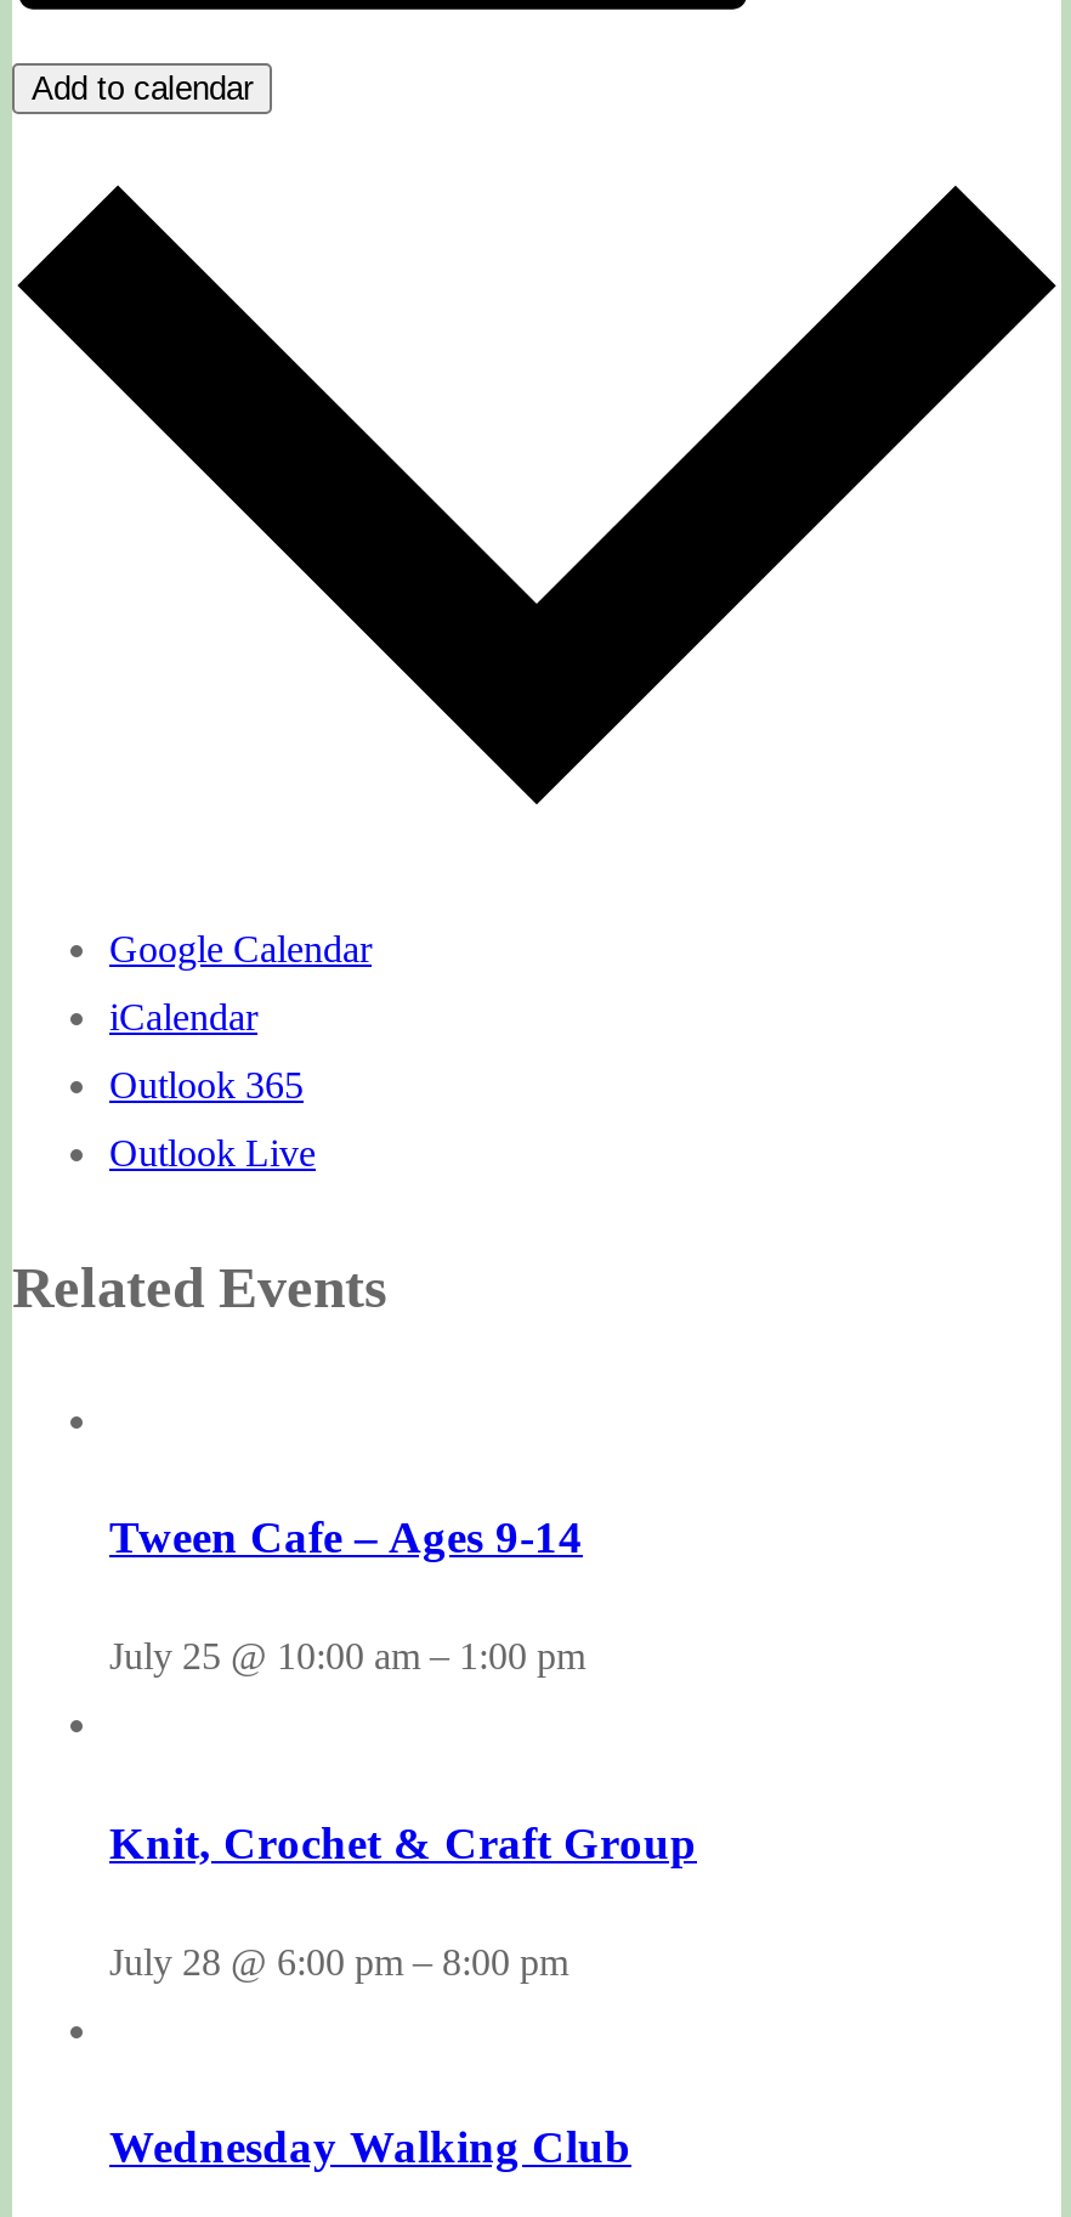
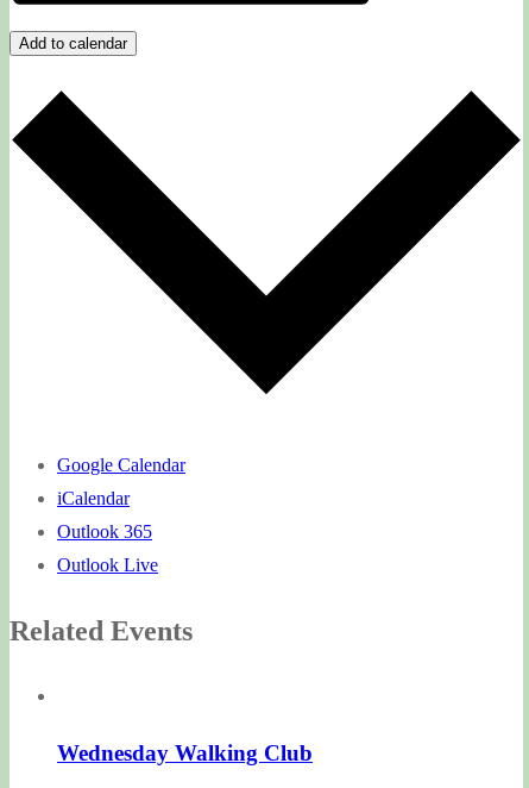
[109,1512,585,1677] Tween Cafe – Ages 9-14 | July 25 @ 10:00 am – 1:00 pm -> none
[109,1817,697,1982] Knit, Crochet & Craft Group | July 28 @ 6:00 pm – 8:00 pm -> none

